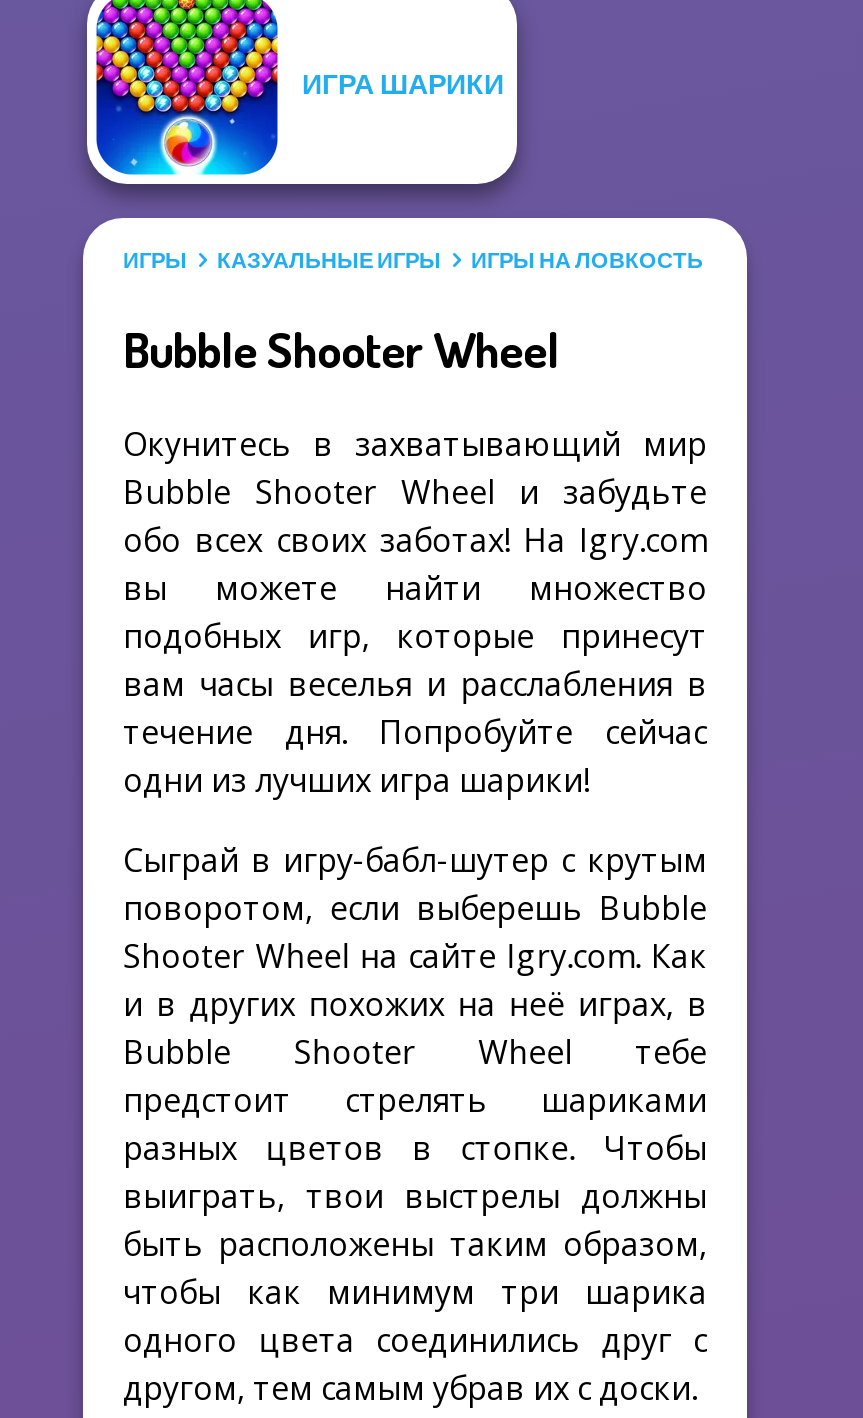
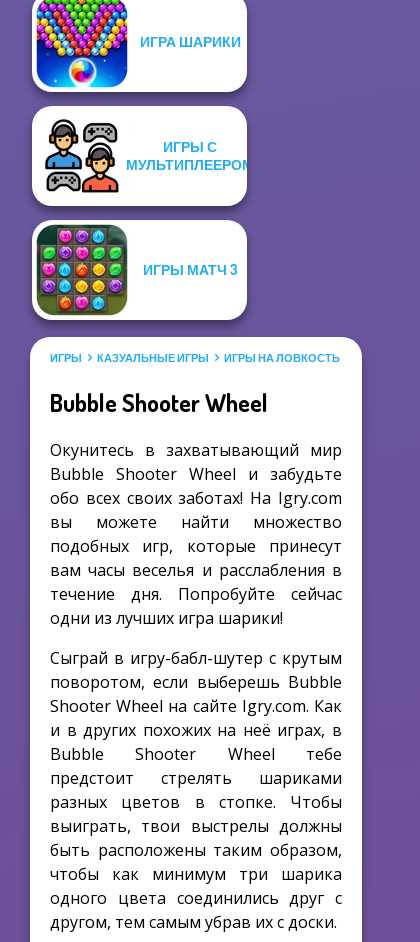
none -> [31,105,254,316] [image] | ИГРЫ С | МУЛЬТИПЛЕЕРОМ
none -> [142,261,237,278] ИГРЫ МАТЧ 3

